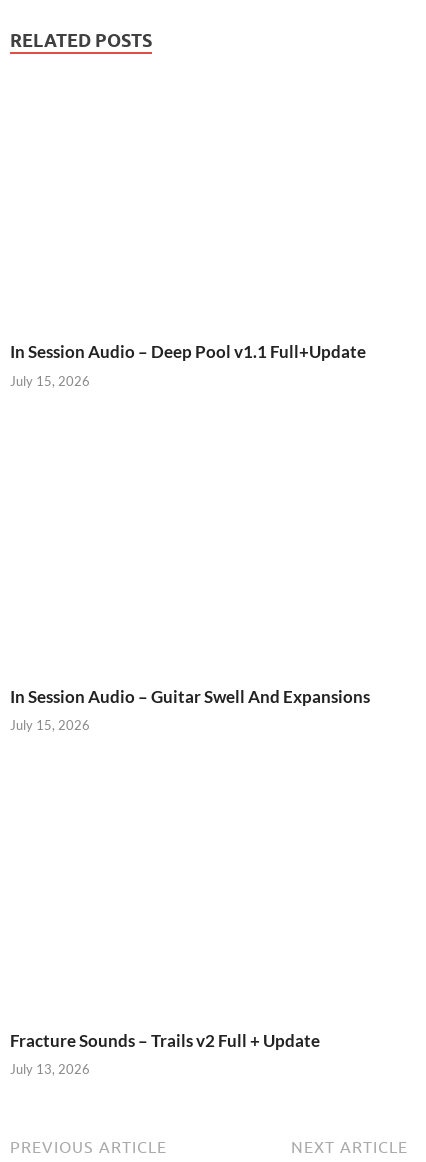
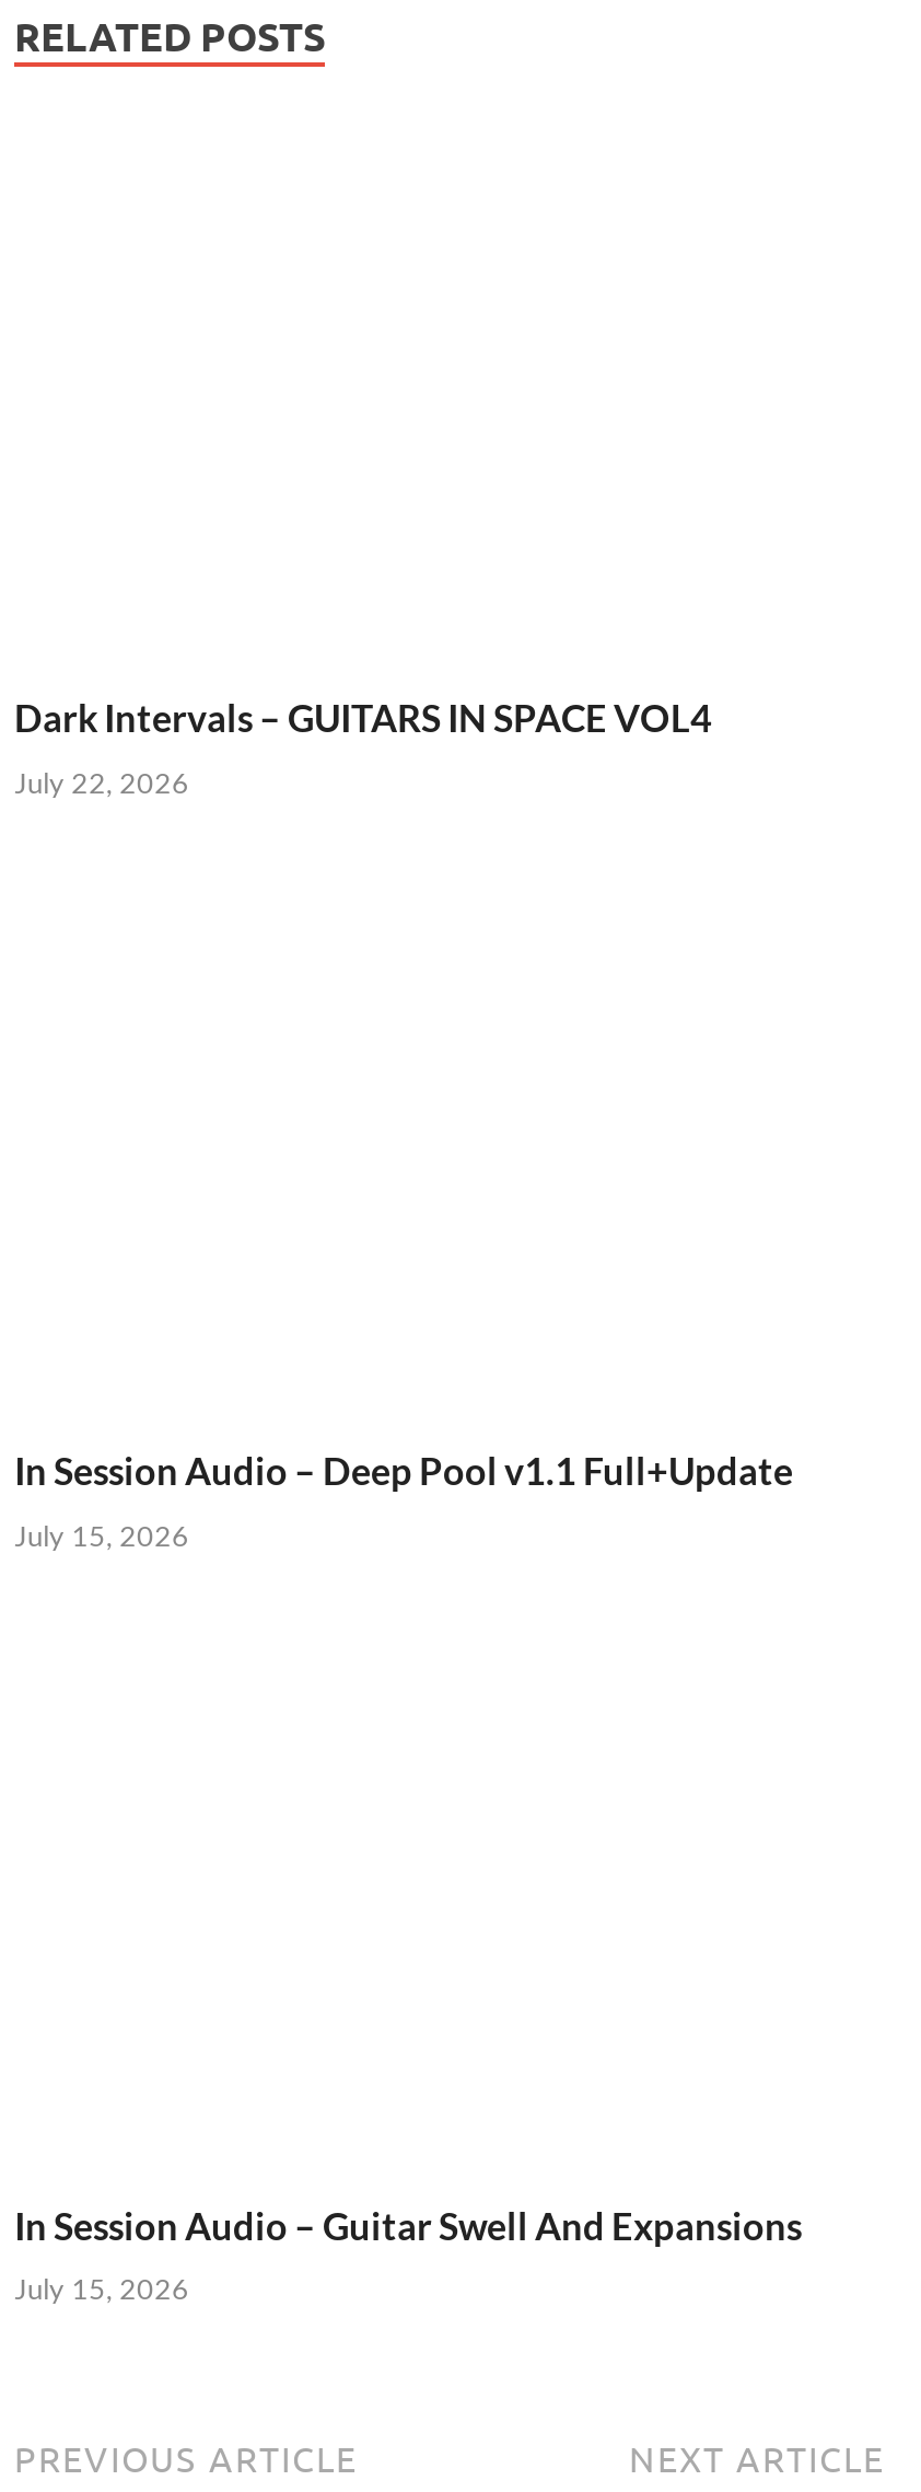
none -> [14,695,712,799] Dark Intervals – GUITARS IN SPACE VOL4 | July 22, 2026
moved [10,341,370,733] -> [14,1449,802,2307]: In Session Audio – Deep Pool v1.1 Full+Update | July 15, 2026 | In Session Audio – Guitar Swell And Expansions | July 15, 2026
[10,1030,320,1077] Fracture Sounds – Trails v2 Full + Update | July 13, 2026 -> none

